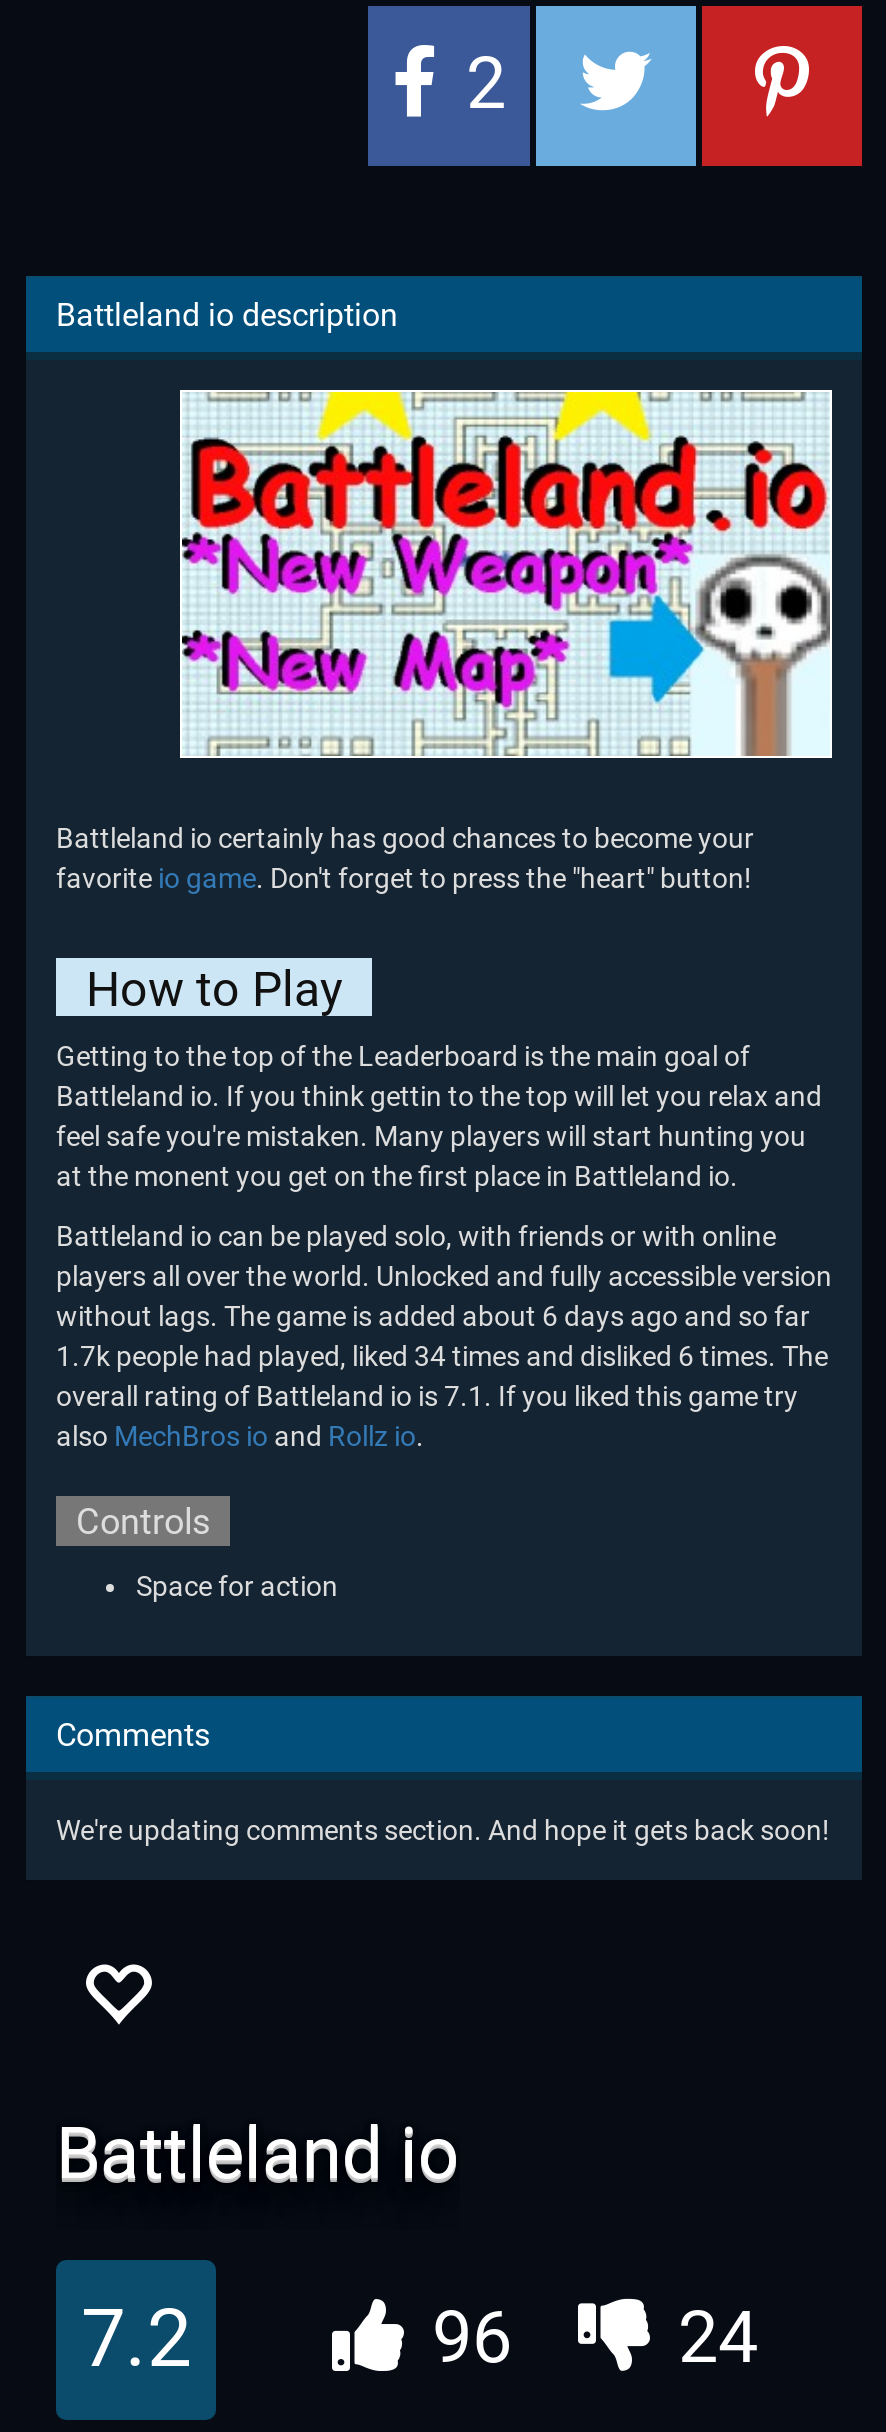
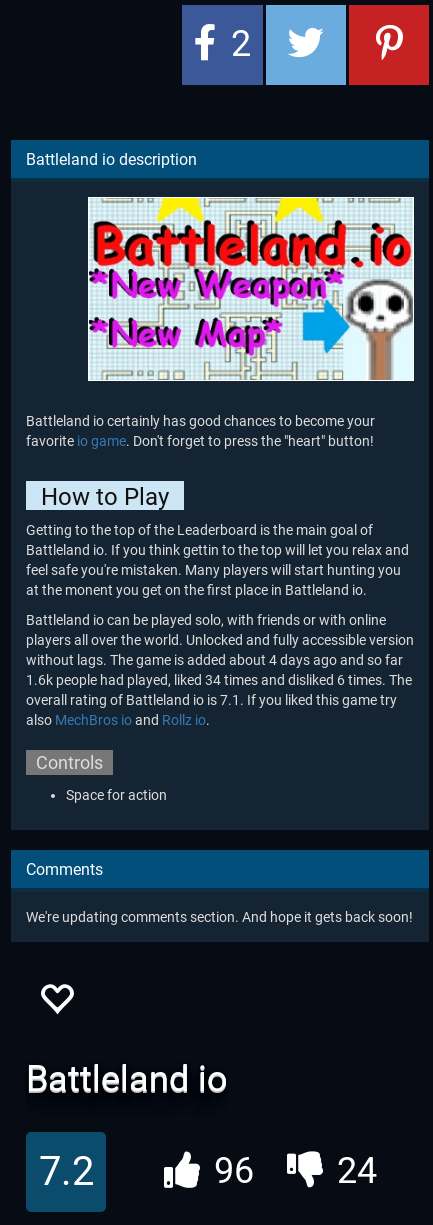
[56,1299,810,1331] without lags. The game is added about 6 days ago and so far -> [26,652,403,668] without lags. The game is added about 4 days ago and so far
[56,1339,828,1371] 1.7k people had played, liked 34 times and disliked 6 times. The -> [26,672,412,688] 1.6k people had played, liked 34 times and disliked 6 times. The

